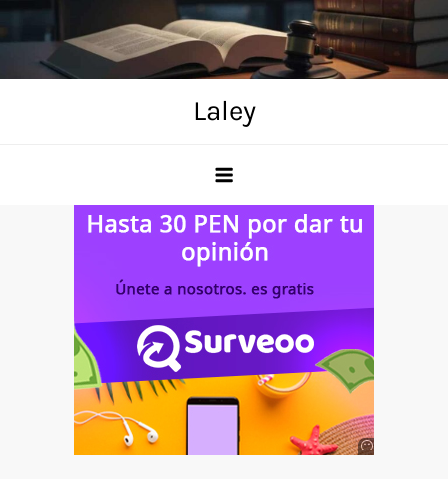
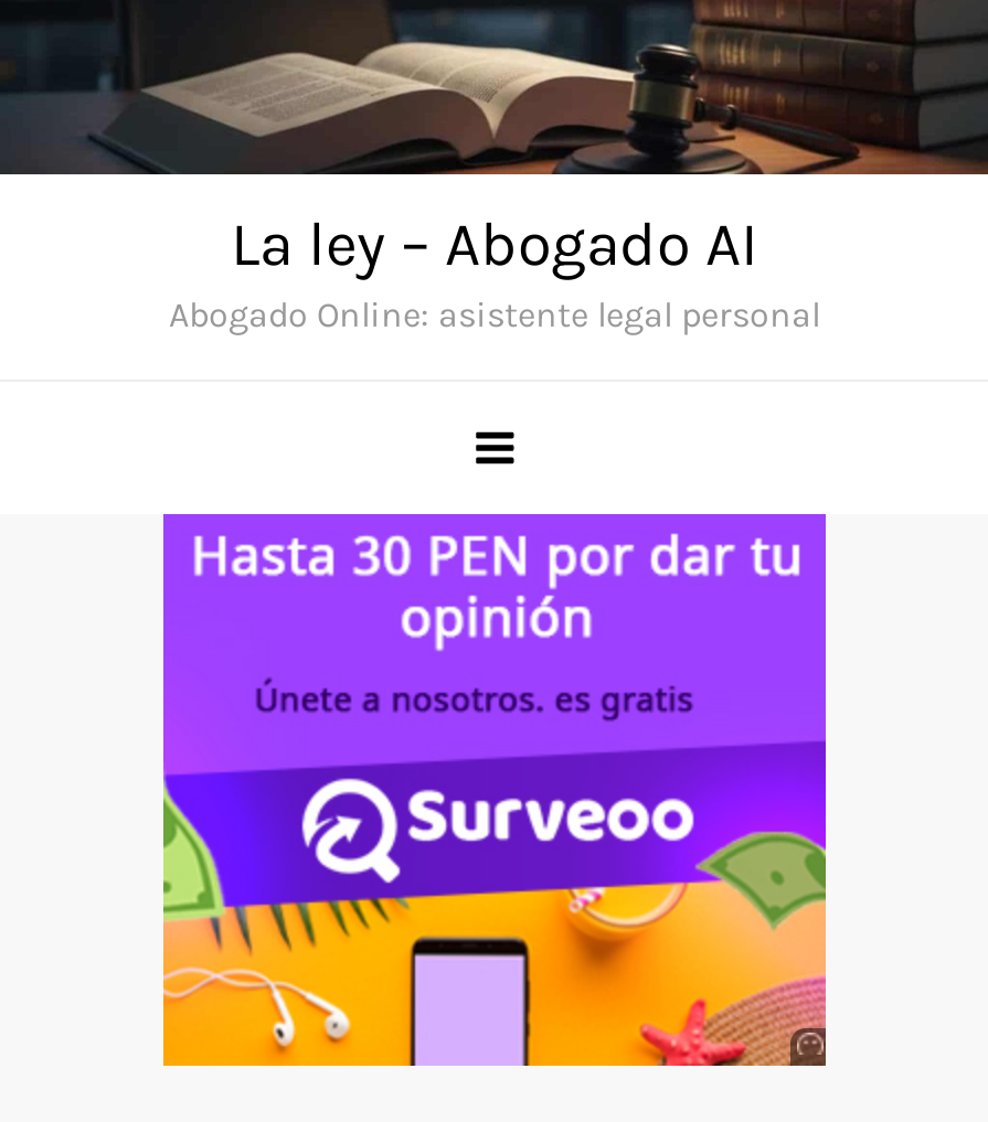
[192,94,255,127] Laley -> [169,207,820,335] La ley – Abogado AI | Abogado Online: asistente legal personal

